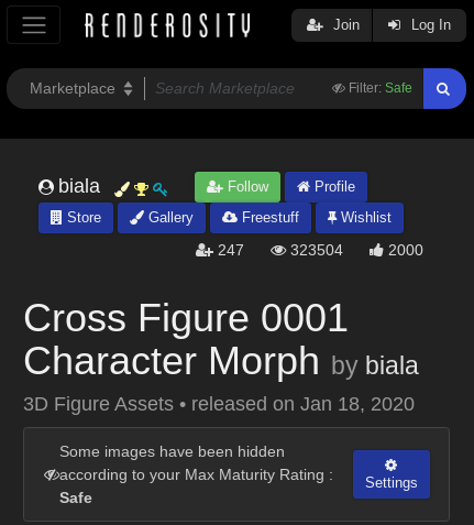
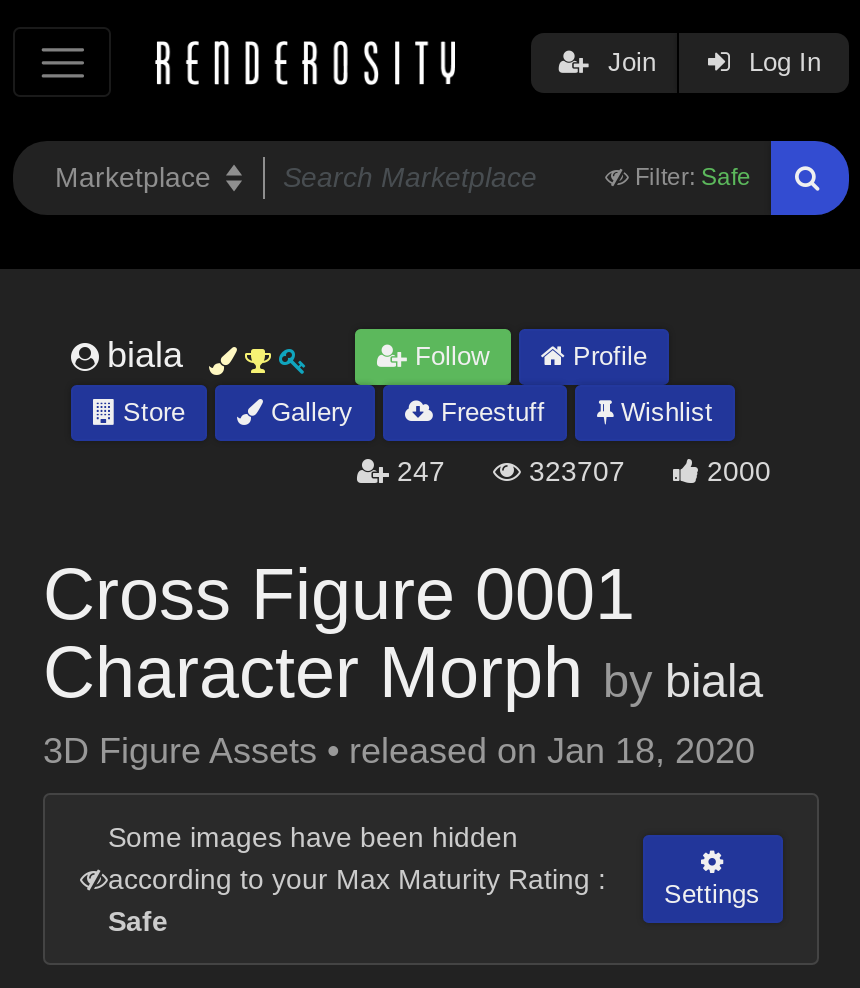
[286,241,343,259] 323504 -> [521,455,625,487] 323707

